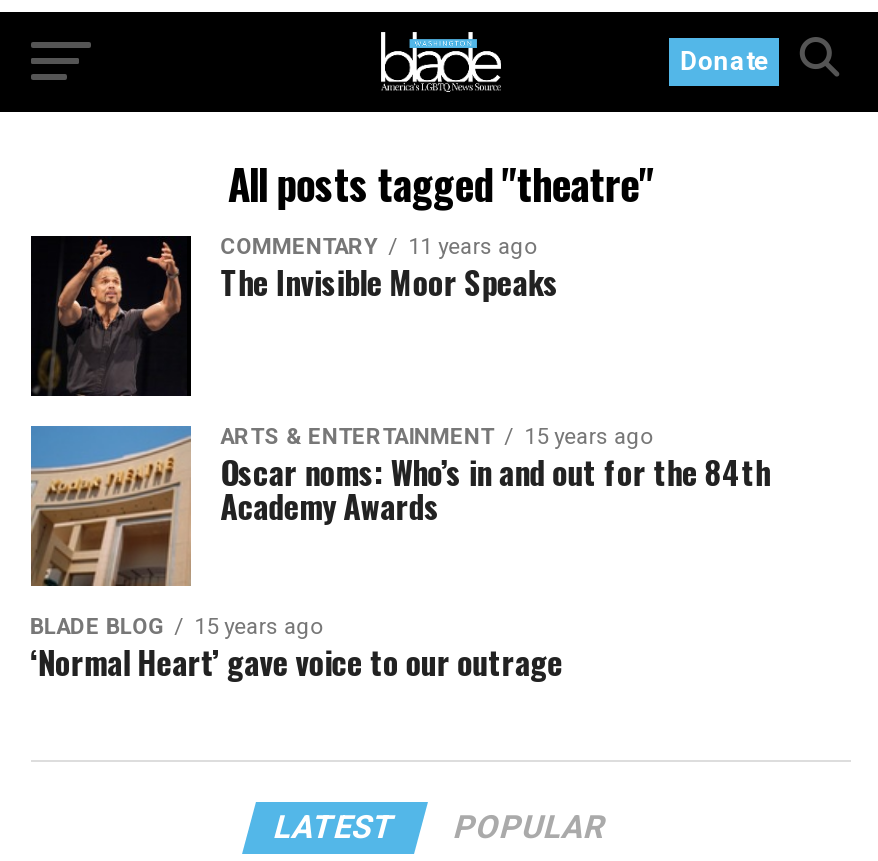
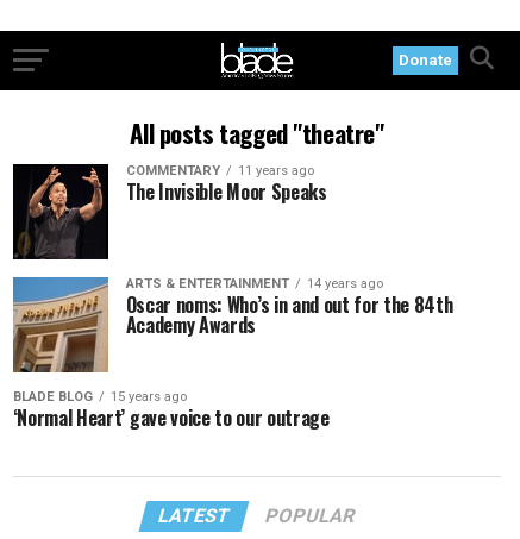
[220,423,652,449] ARTS & ENTERTAINMENT 15 years ago -> [126,275,383,291] ARTS & ENTERTAINMENT 14 years ago

